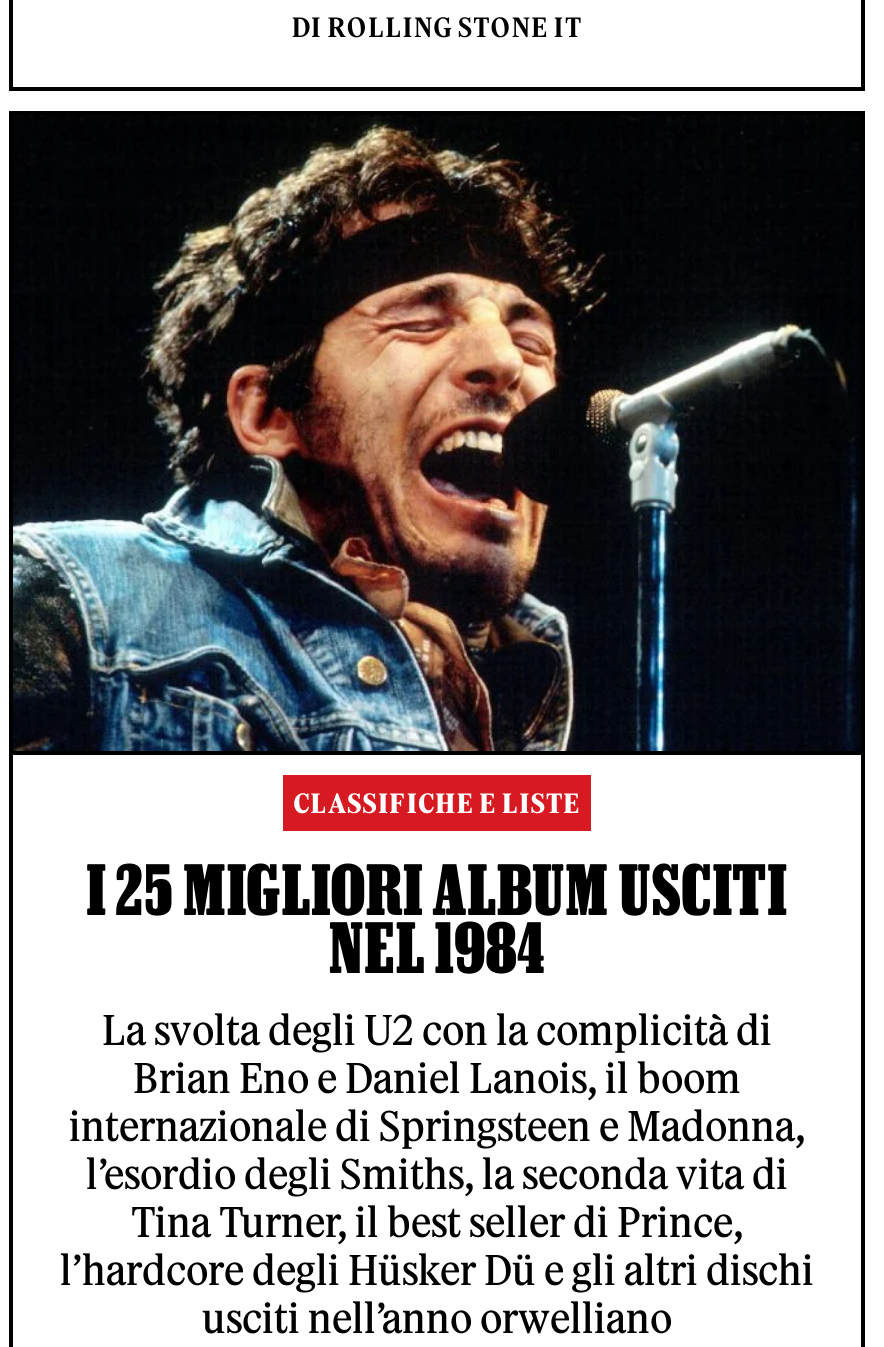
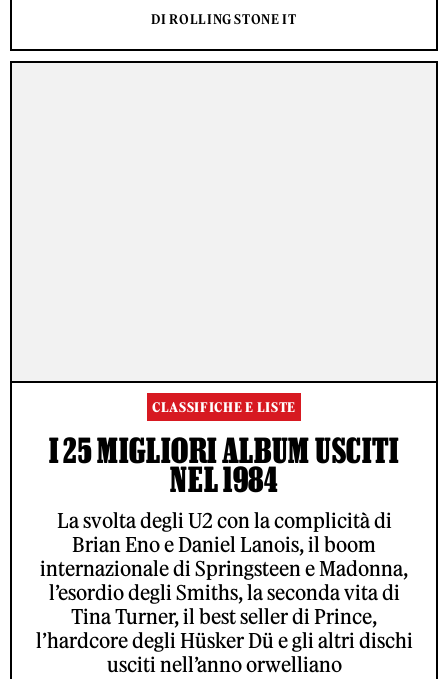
[11,113,863,753] [image] -> none

